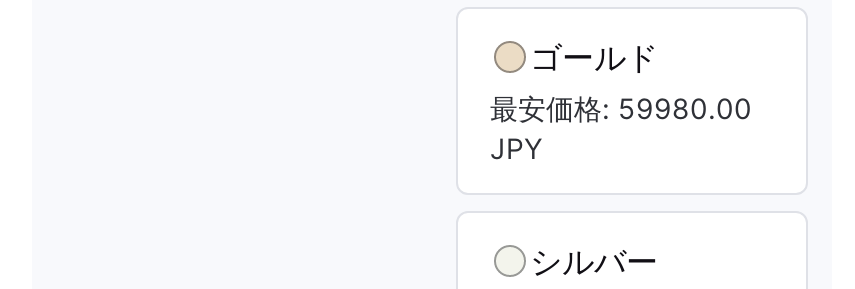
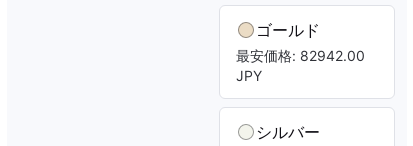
[490,91,752,125] 最安価格: 59980.00 -> [236,47,365,64] 最安価格: 82942.00

